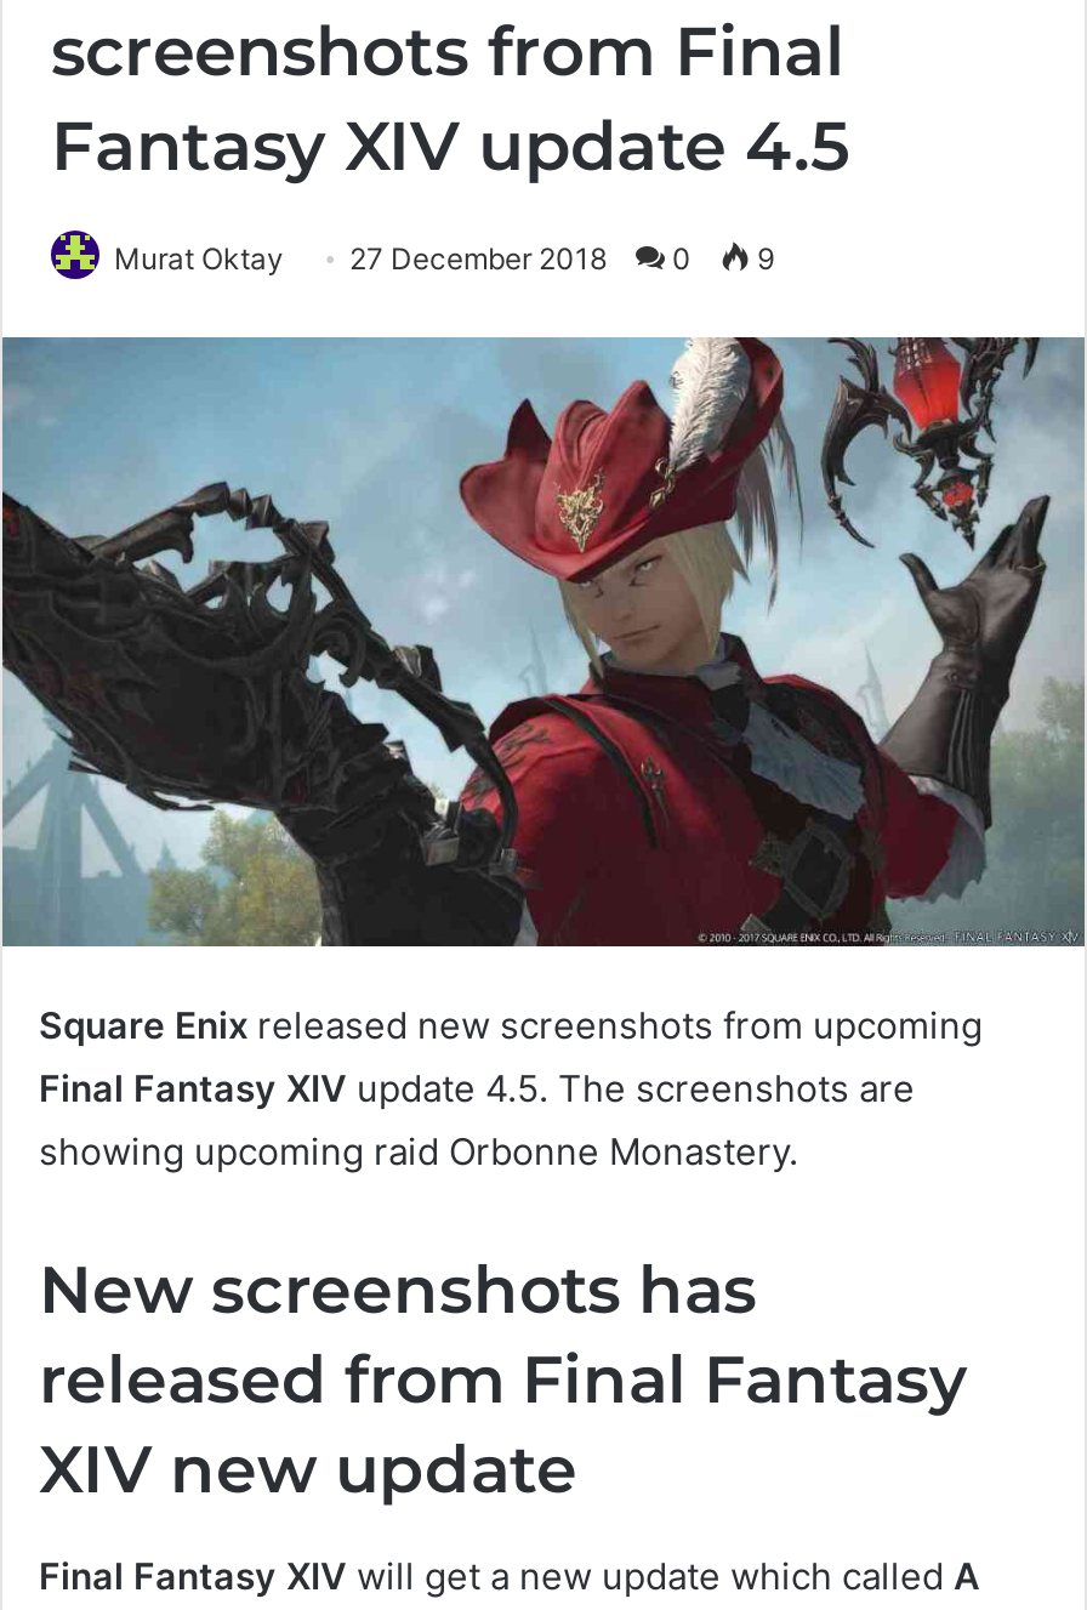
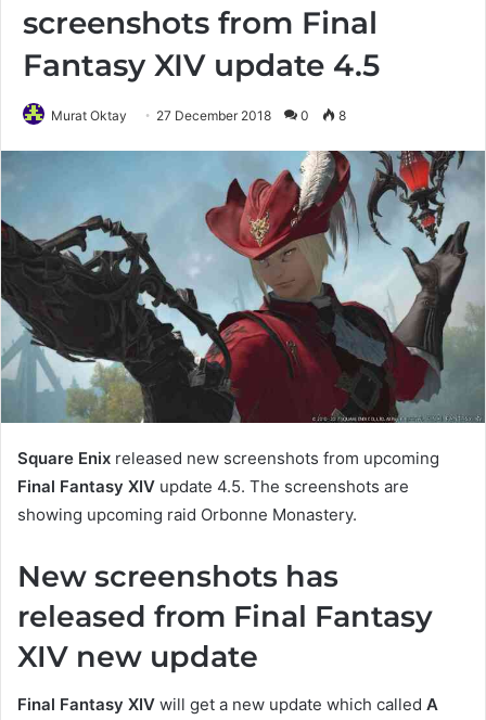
[114,240,774,277] Murat Oktay 27 December 2018 0 9 -> [51,107,346,124] Murat Oktay 27 December 2018 0 8

